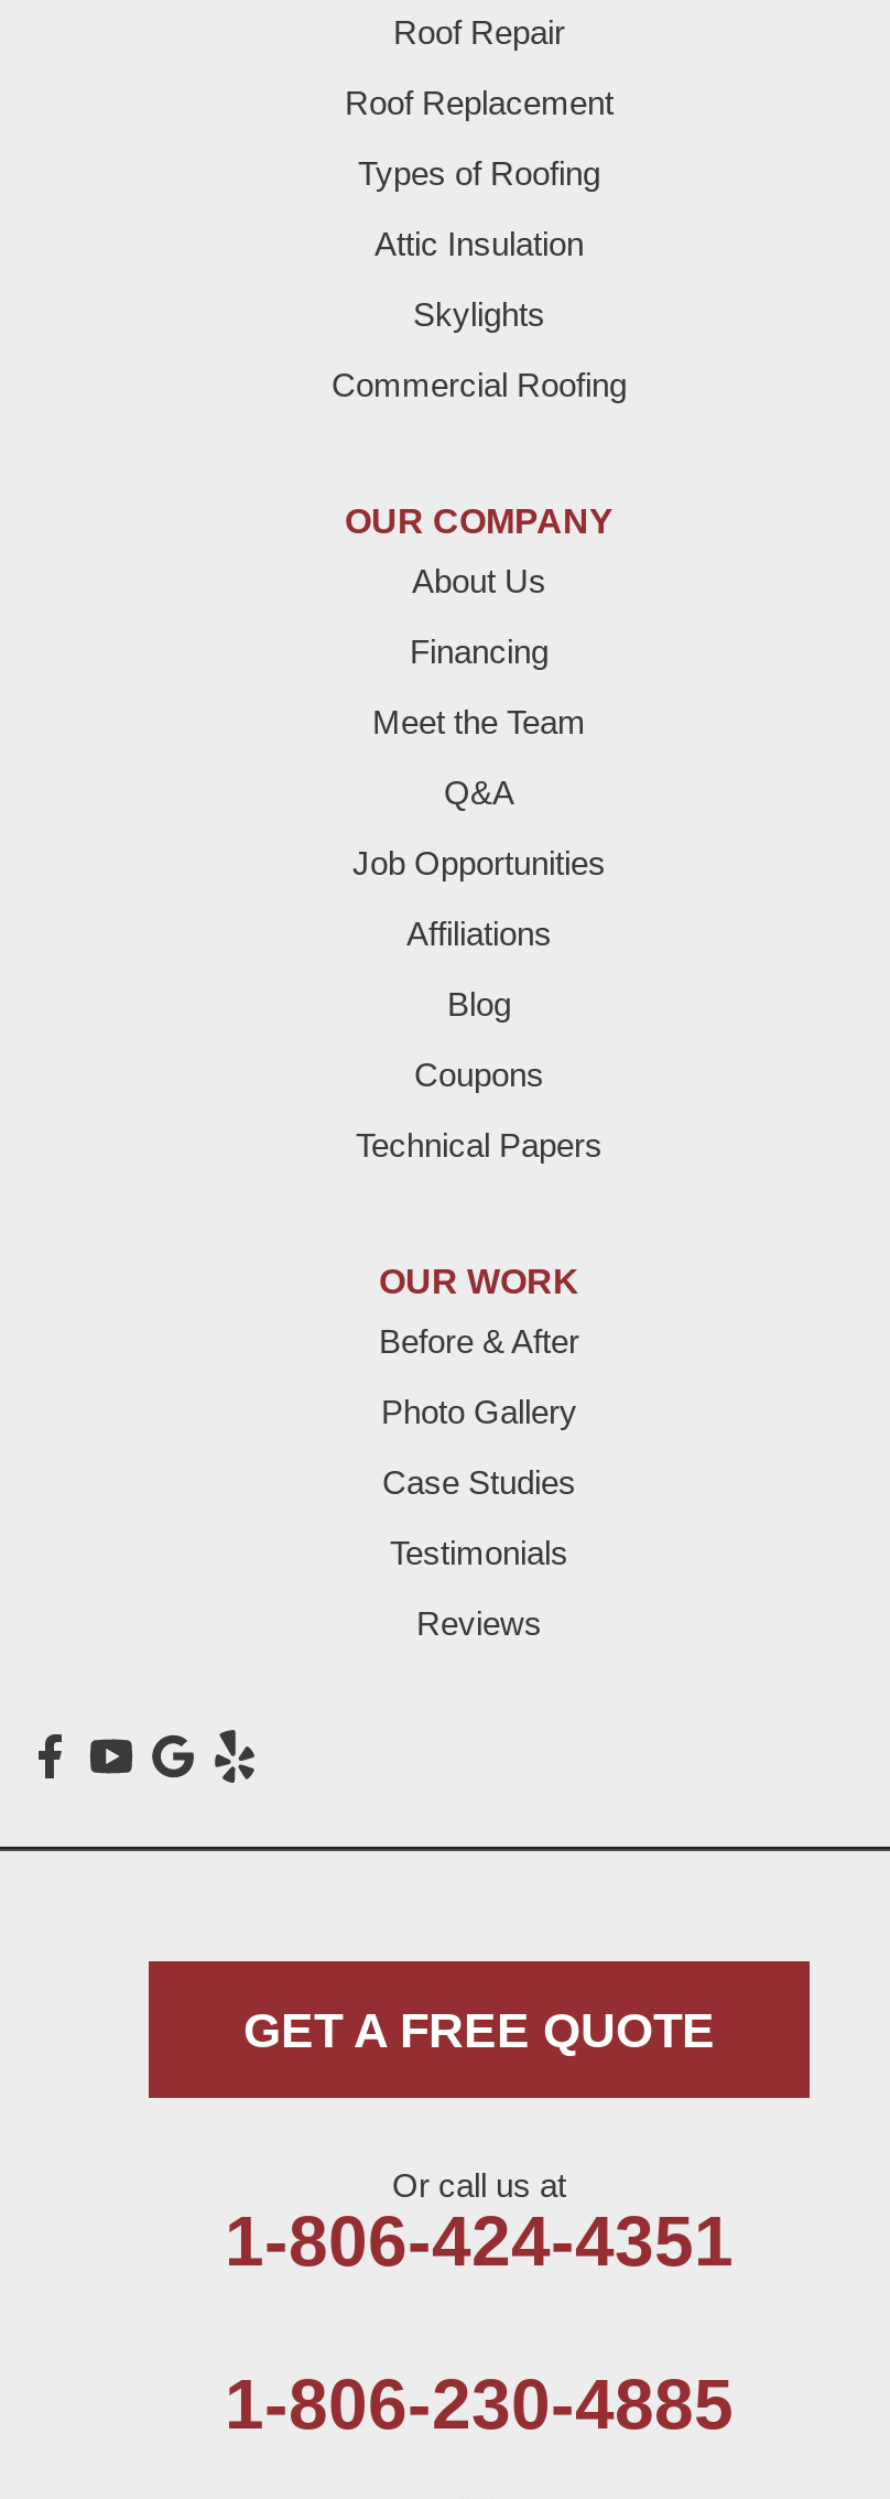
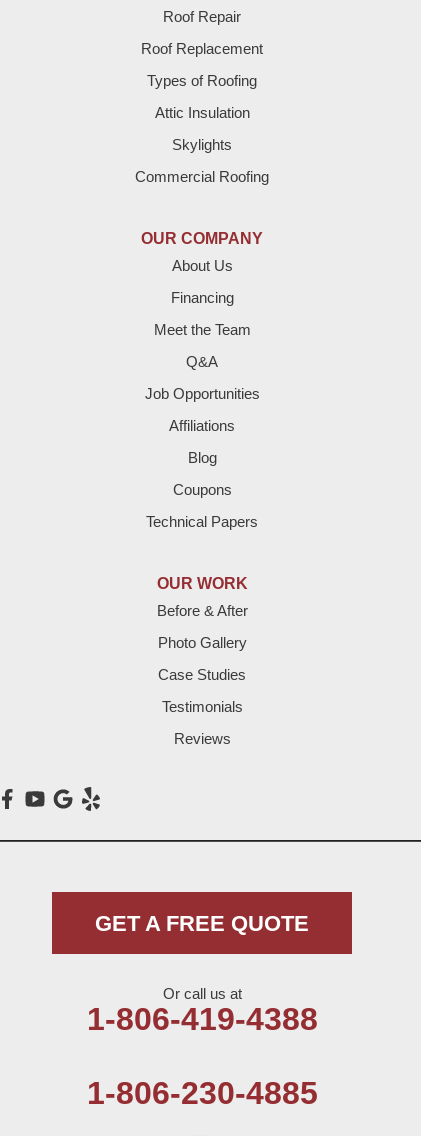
[225,2200,734,2280] 1-806-424-4351 -> [86,1000,317,1036] 1-806-419-4388

